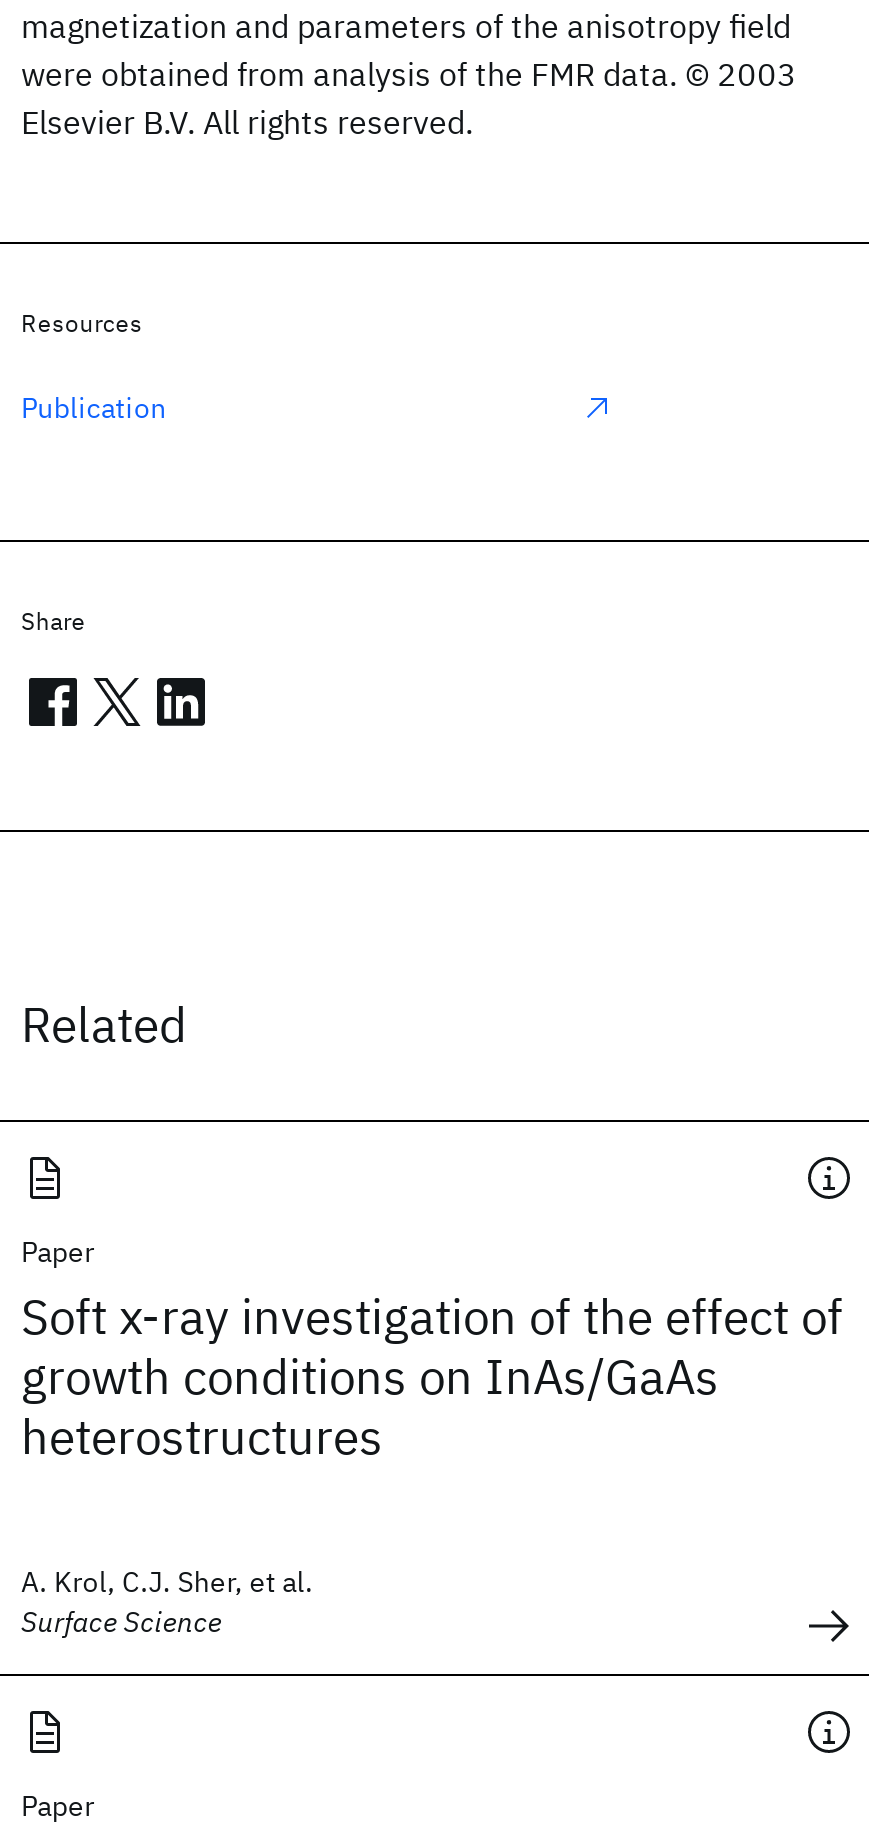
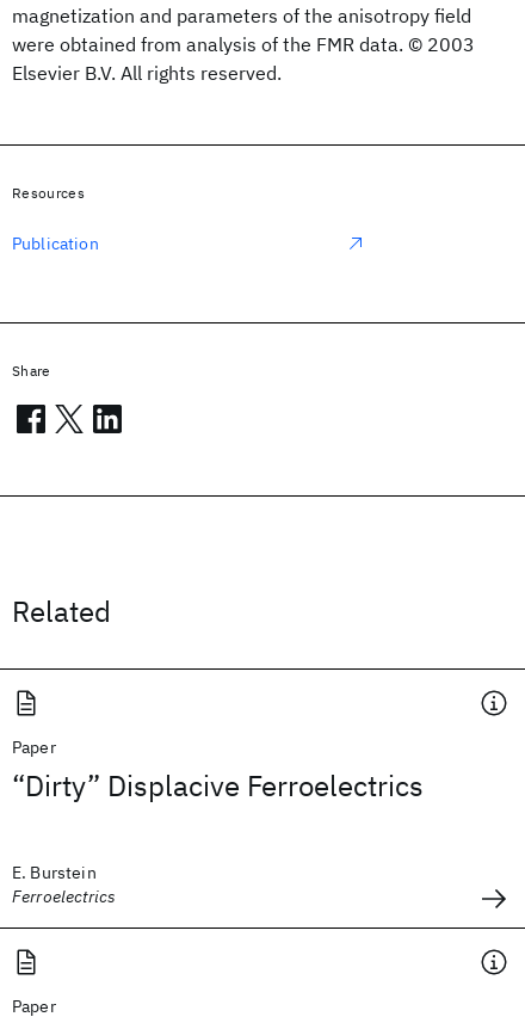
[21,1284,843,1468] Soft x-ray investigation of the effect of | growth conditions on InAs/GaAs | heterostructures -> [12,766,424,805] “Dirty” Displacive Ferroelectrics
[21,1564,313,1640] A. Krol, C.J. Sher, et al. | Surface Science -> [12,862,116,907] E. Burstein | Ferroelectrics

